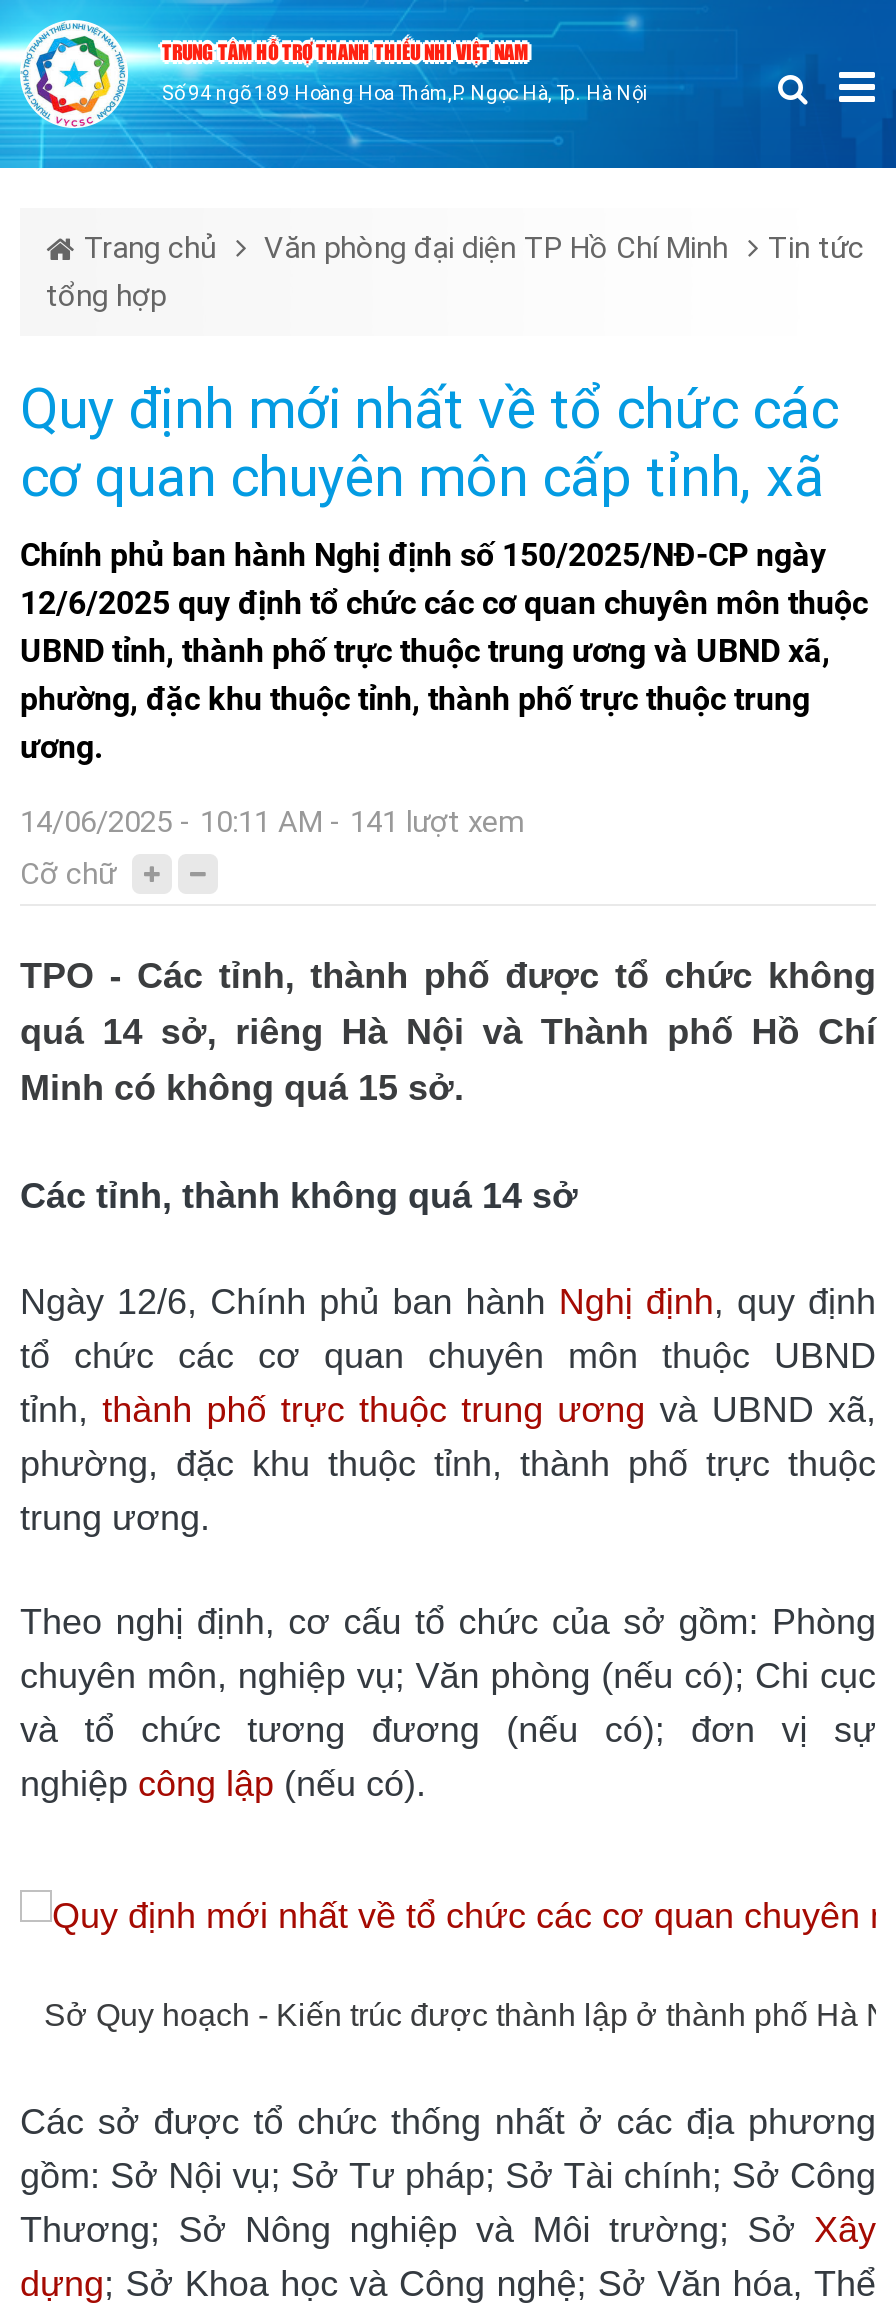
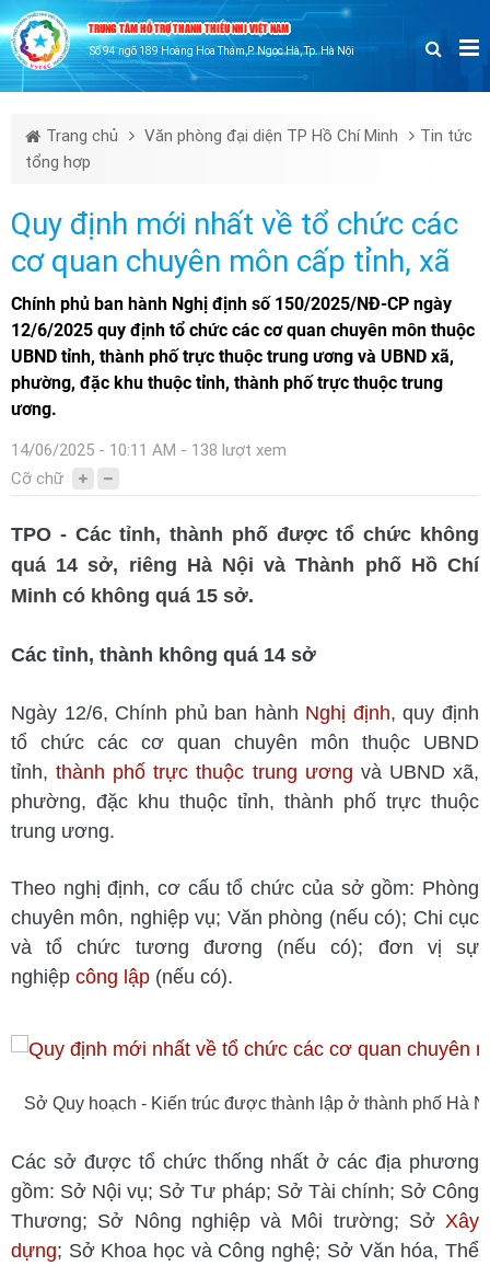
[20,804,524,840] 14/06/2025 - 10:11 AM - 141 lượt xem -> [11,440,287,460] 14/06/2025 - 10:11 AM - 138 lượt xem

